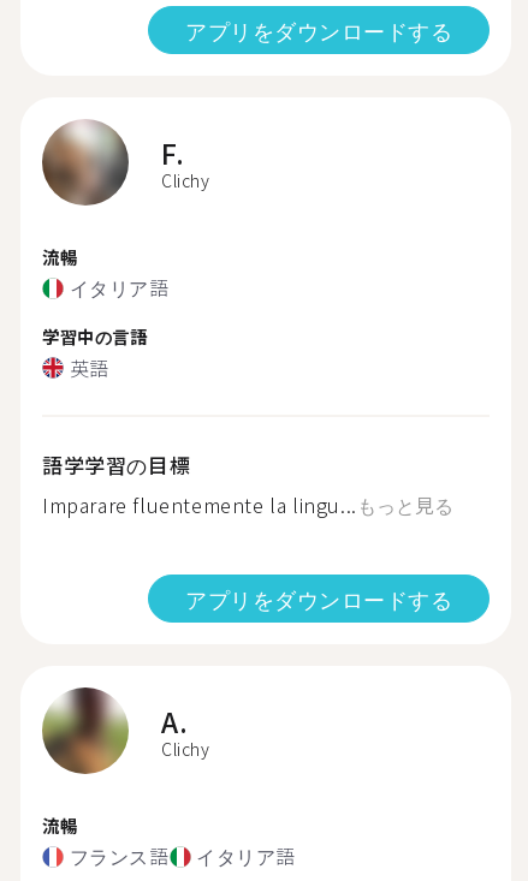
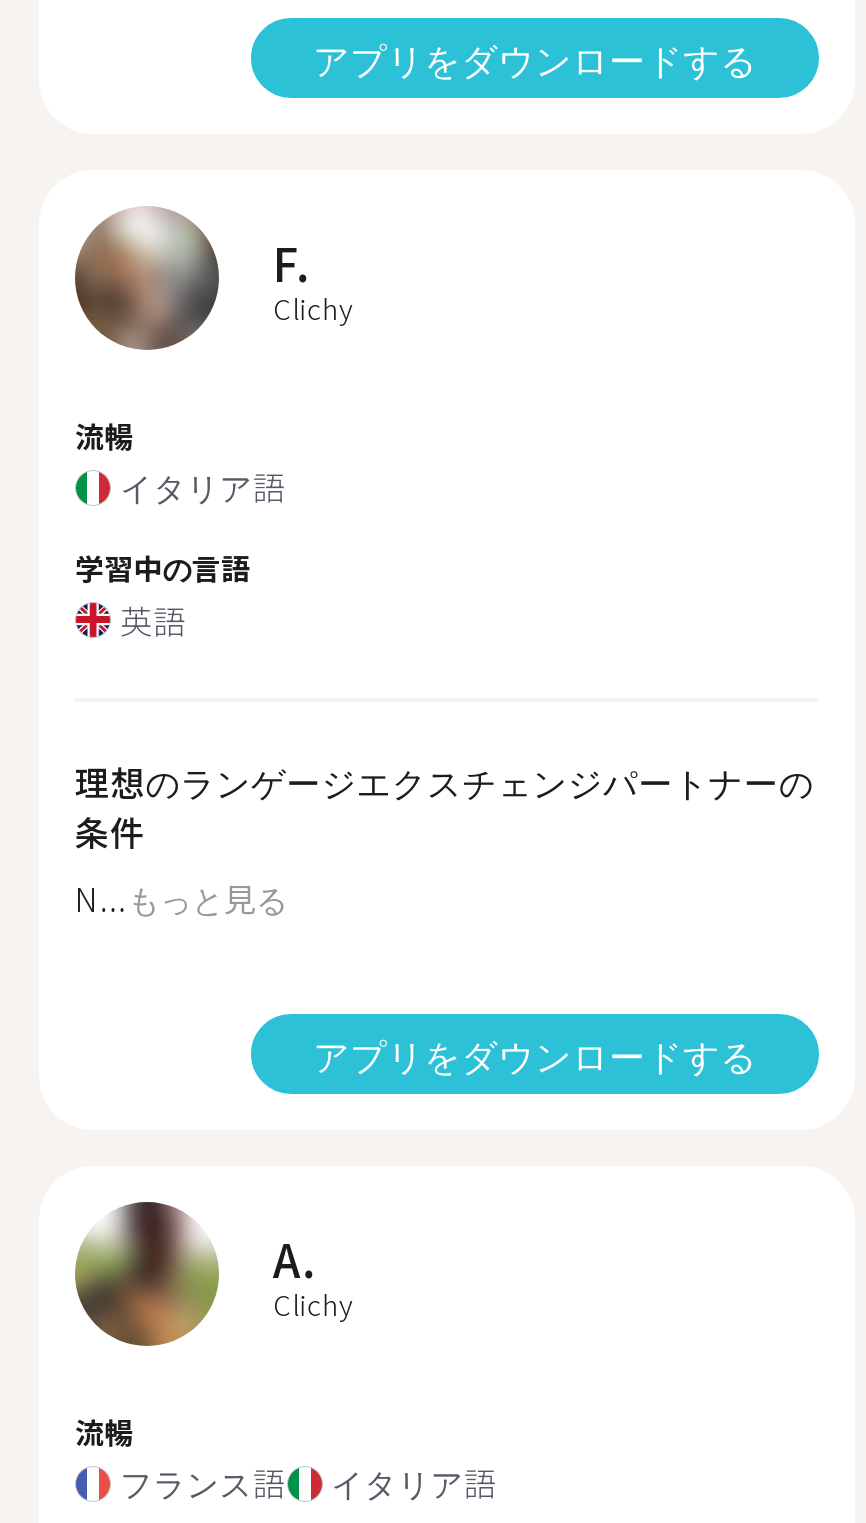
[42,449,453,519] 語学学習の目標 | Imparare fluentemente la lingu...もっと見る -> [75,755,814,921] 理想のランゲージエクスチェンジパートナーの | 条件 | N...もっと見る

